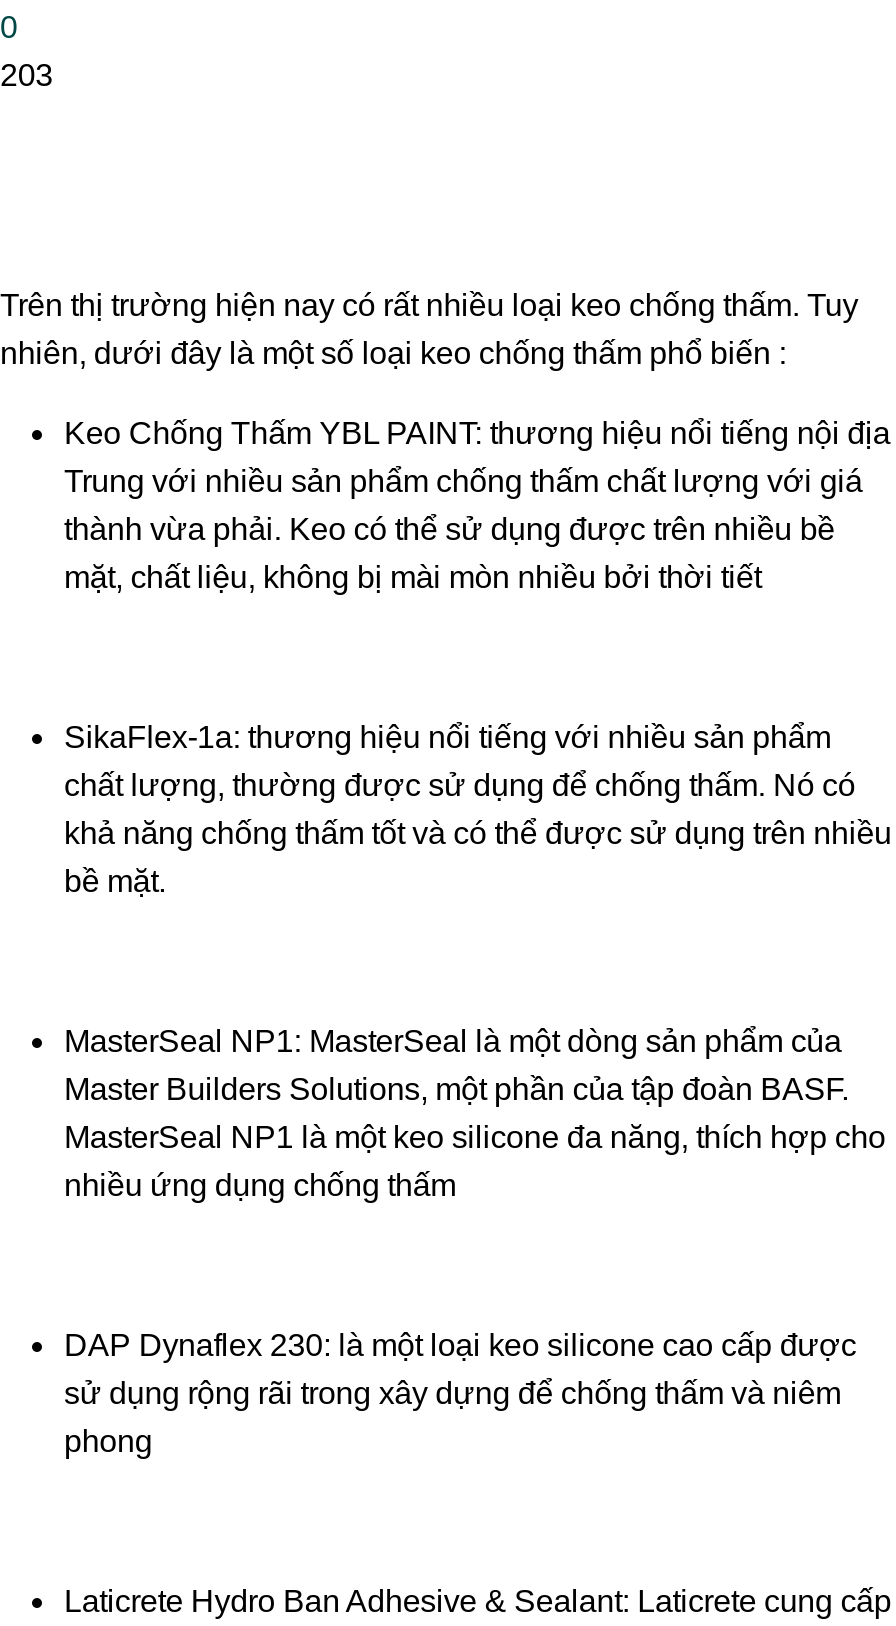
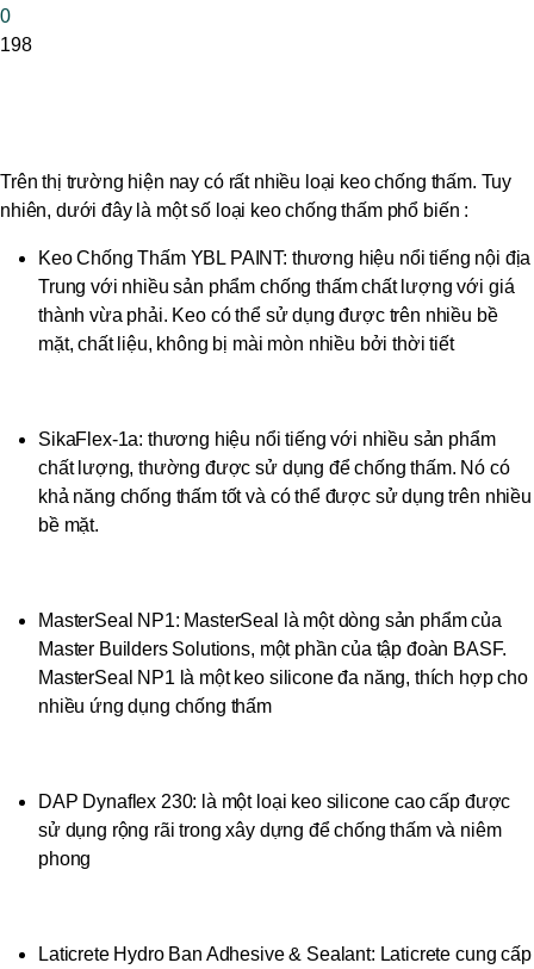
[0,58,53,92] 203 -> [0,34,32,55] 198

